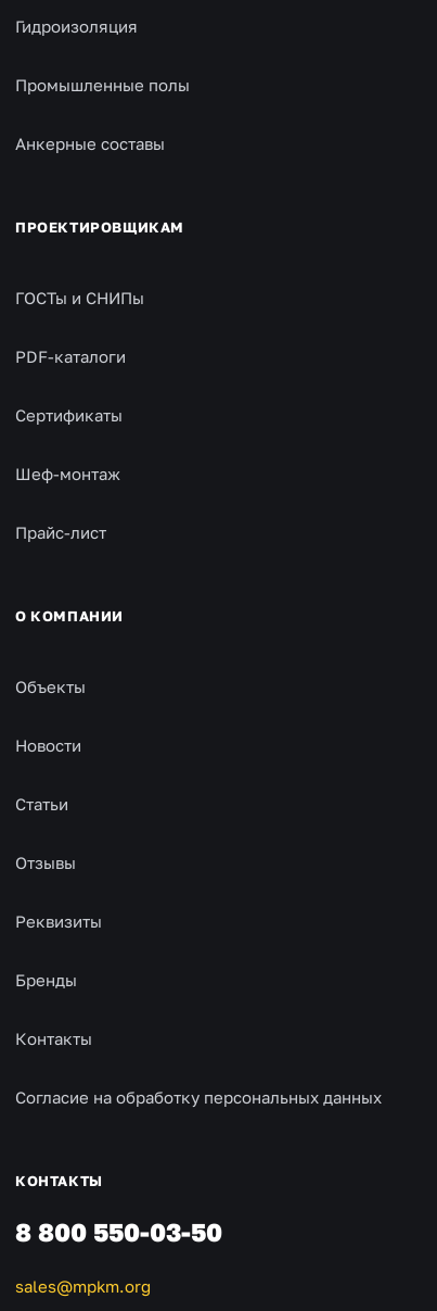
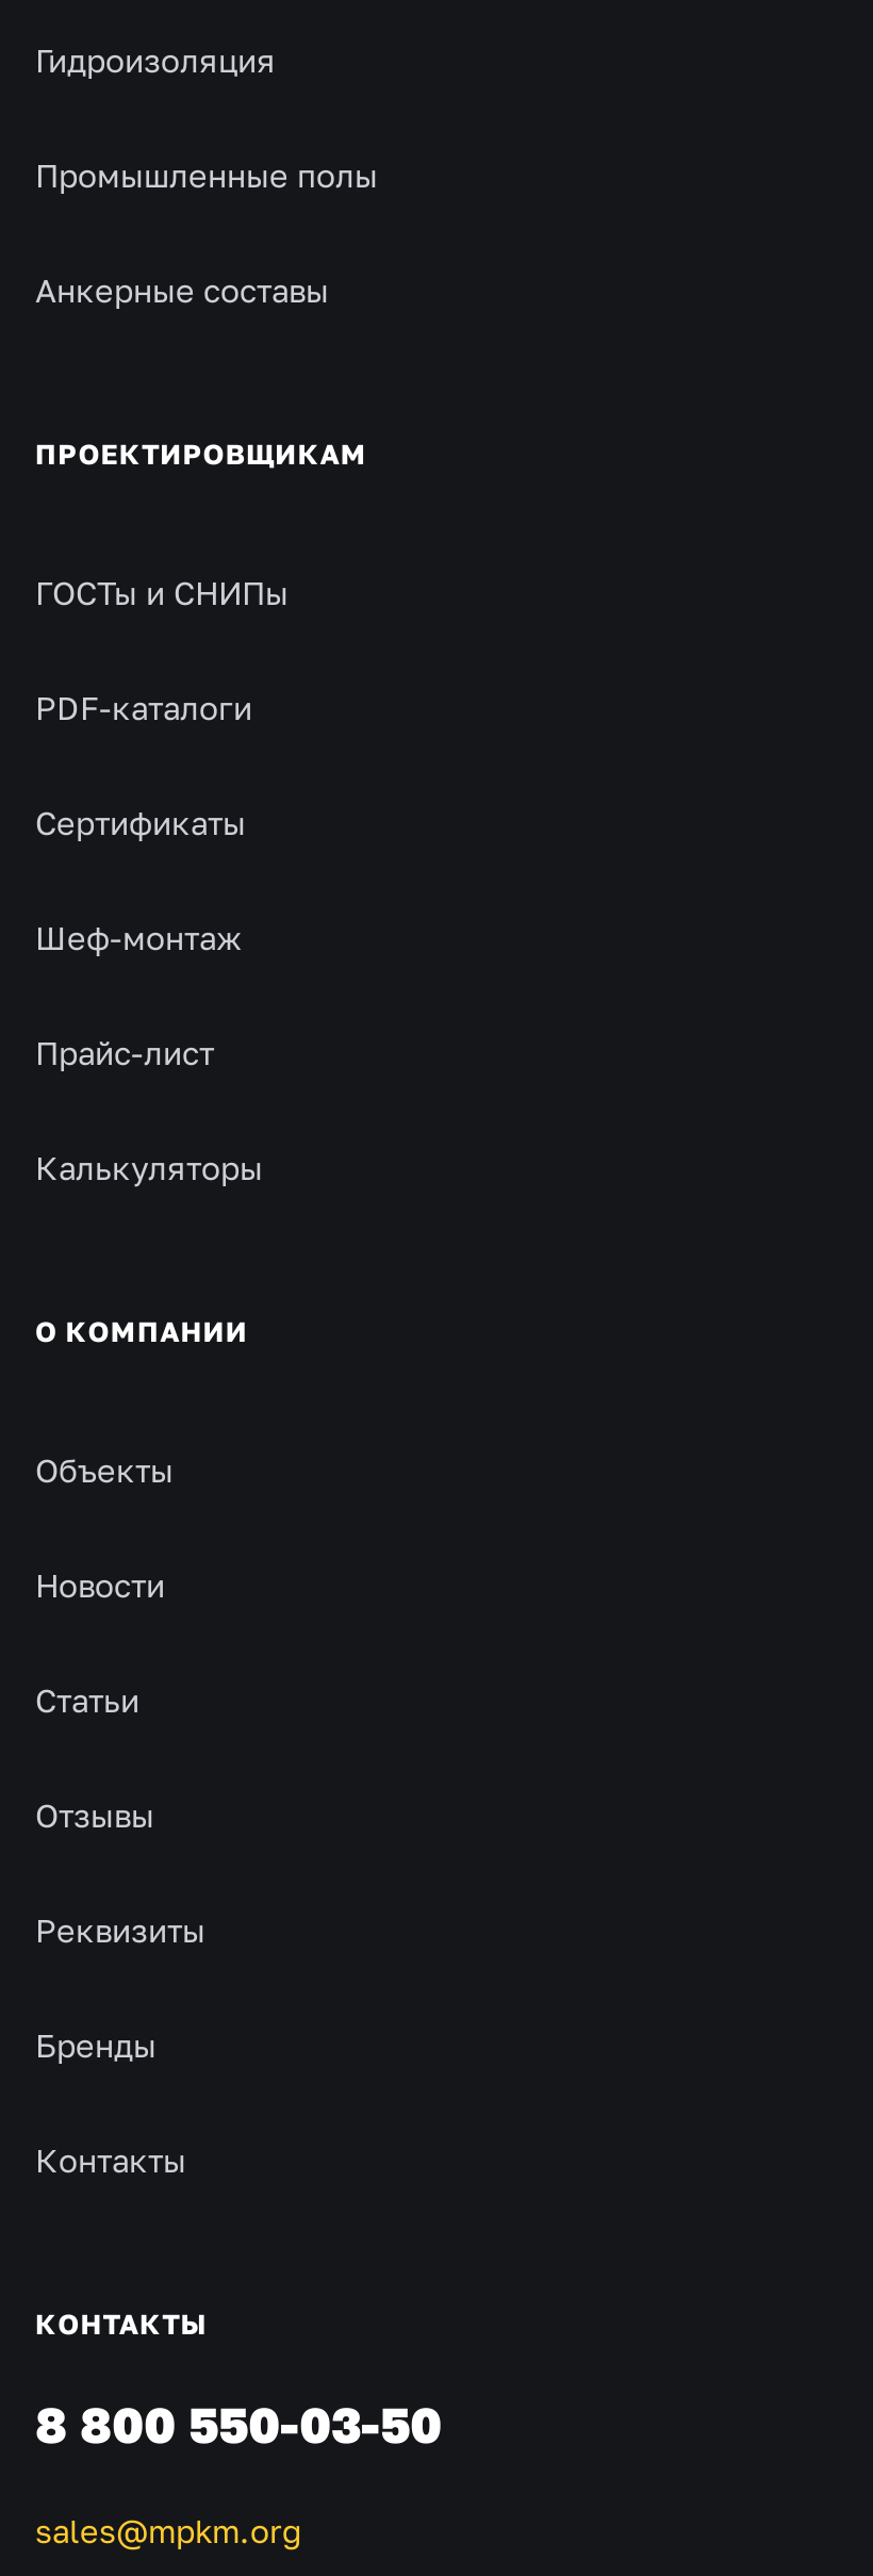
none -> [35,1148,263,1186] Калькуляторы
moved [15,607,124,1048] -> [35,1314,248,2179]: О КОМПАНИИ | Объекты | Новости | Статьи | Отзывы | Реквизиты | Бренды | Контакты
[15,1087,382,1107] Согласие на обработку персональных данных -> none

